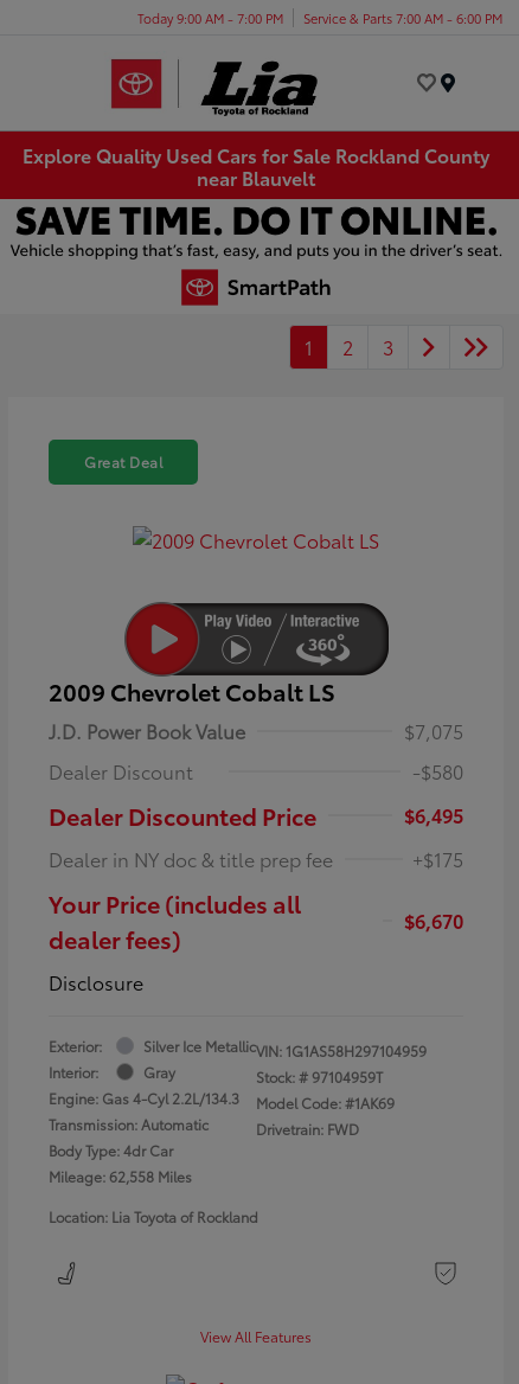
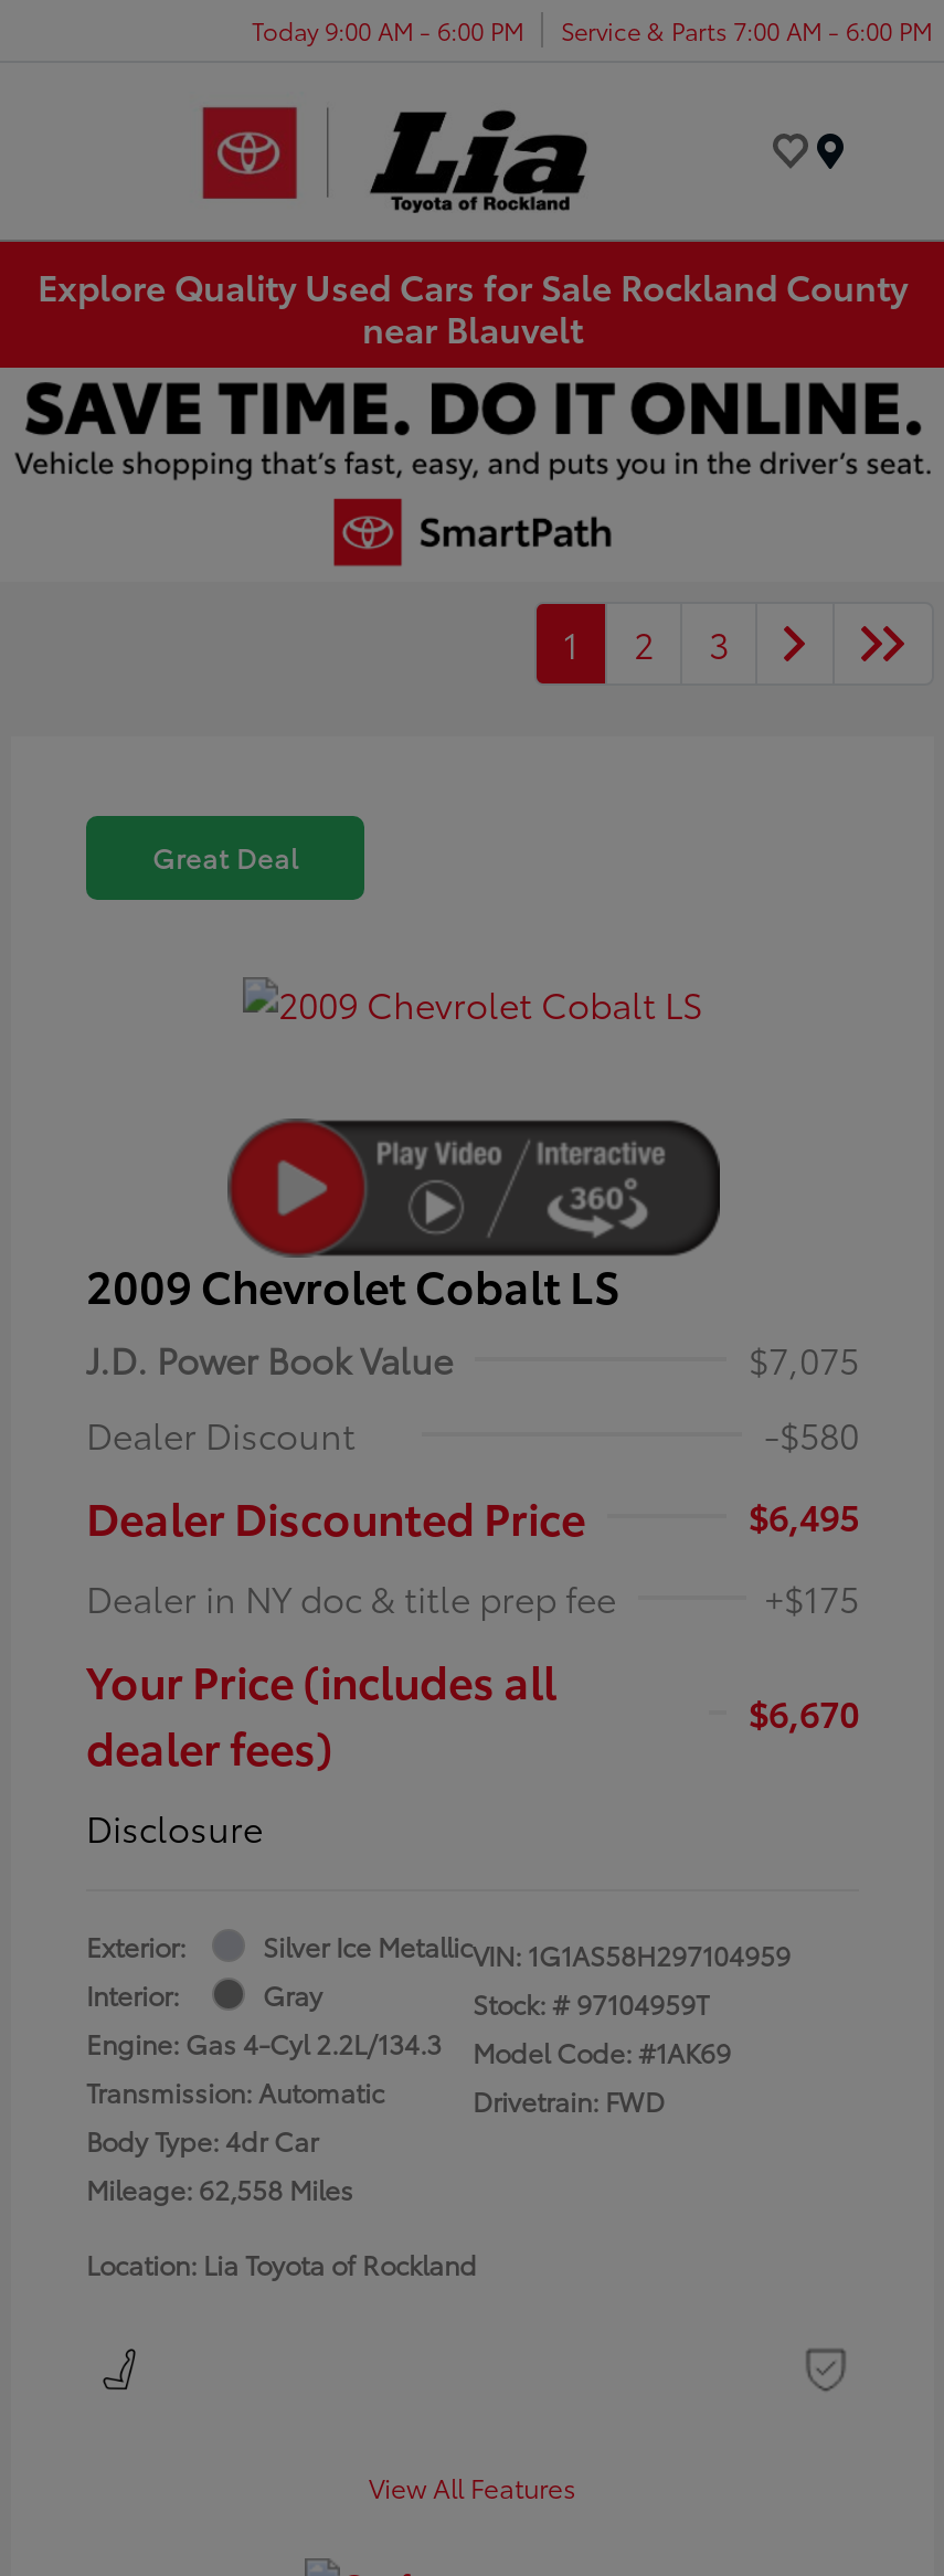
[137,8,502,27] Today 9:00 AM - 7:00 PM Service & Parts 7:00 AM - 6:00 PM -> [252,11,932,46] Today 9:00 AM - 6:00 PM Service & Parts 7:00 AM - 6:00 PM

